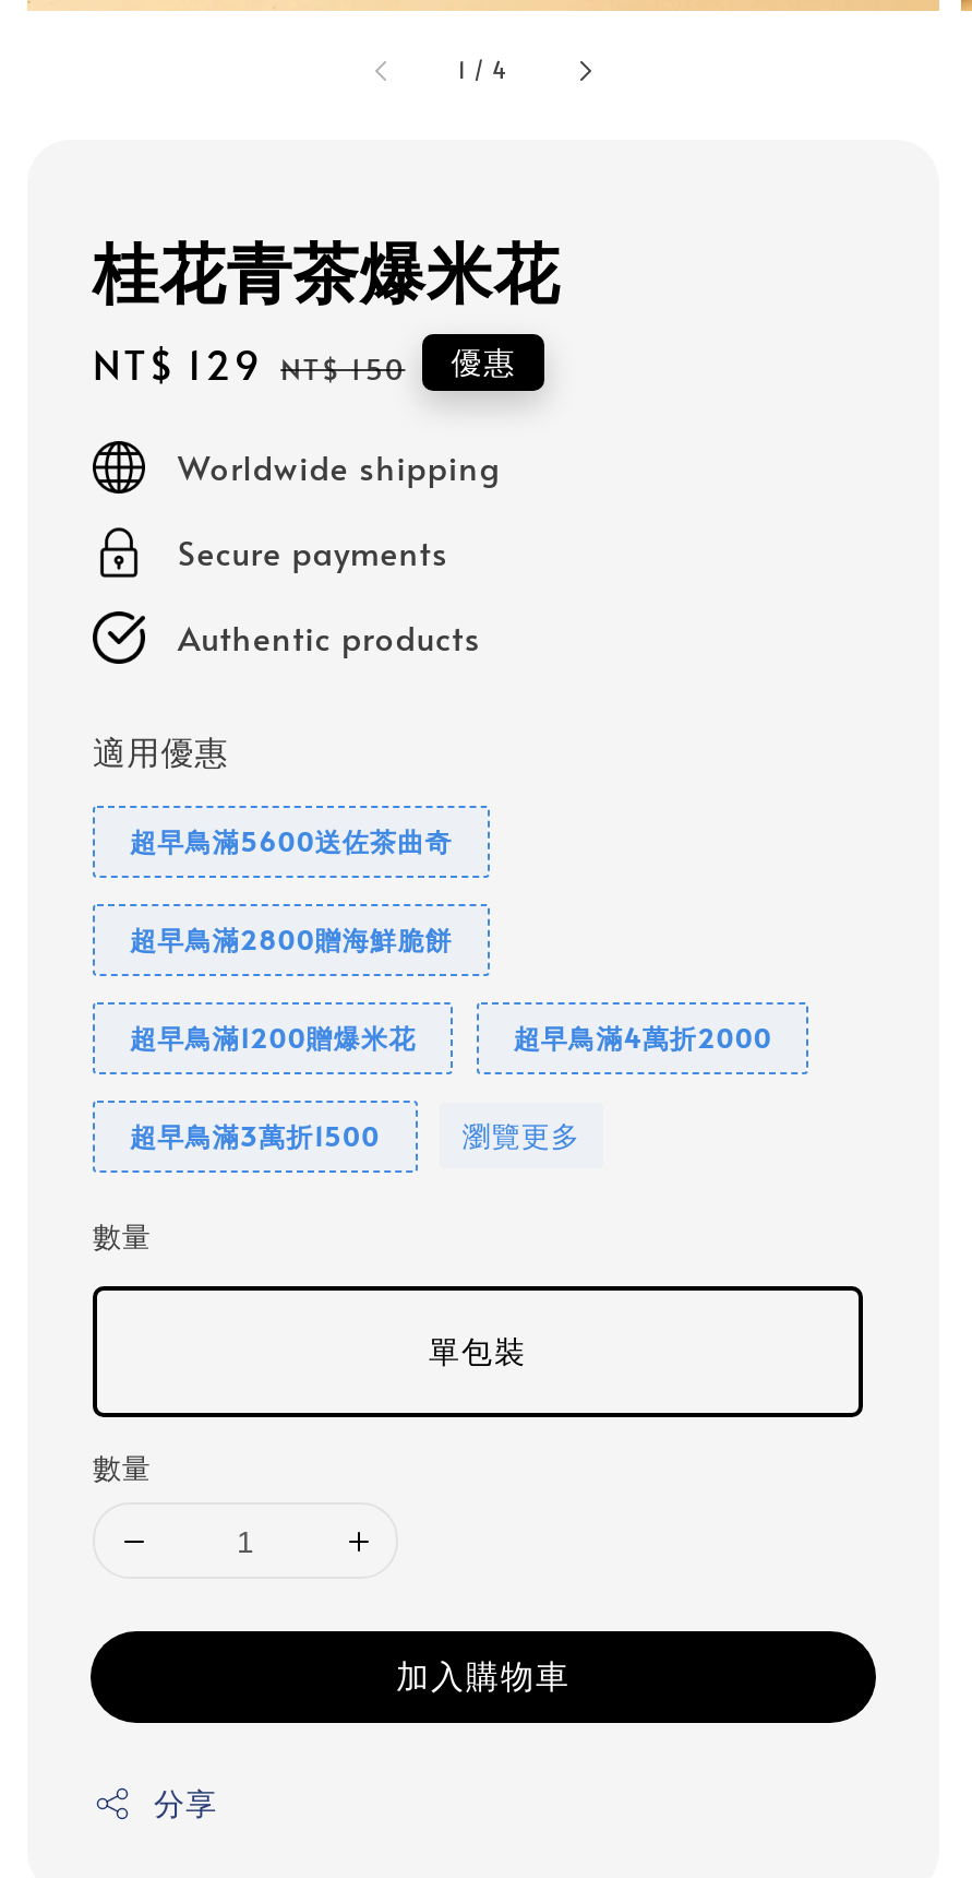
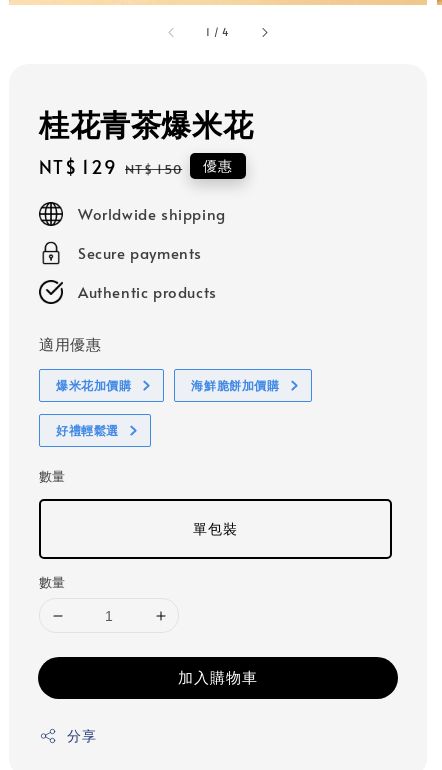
[130,823,772,1155] 超早鳥滿5600送佐茶曲奇 | 超早鳥滿2800贈海鮮脆餅 | 超早鳥滿1200贈爆米花 | 超早鳥滿4萬折2000 | 超早鳥滿3萬折1500 | 瀏覽更多 -> [56,377,280,438] 爆米花加價購 | 海鮮脆餅加價購 | 好禮輕鬆選

